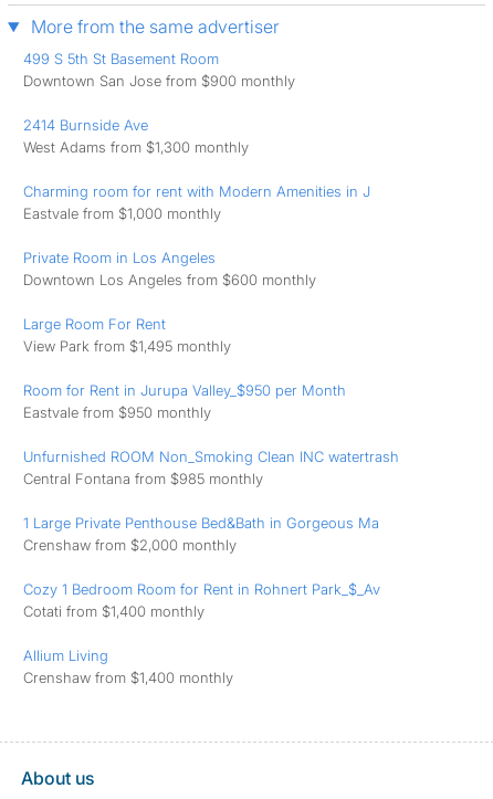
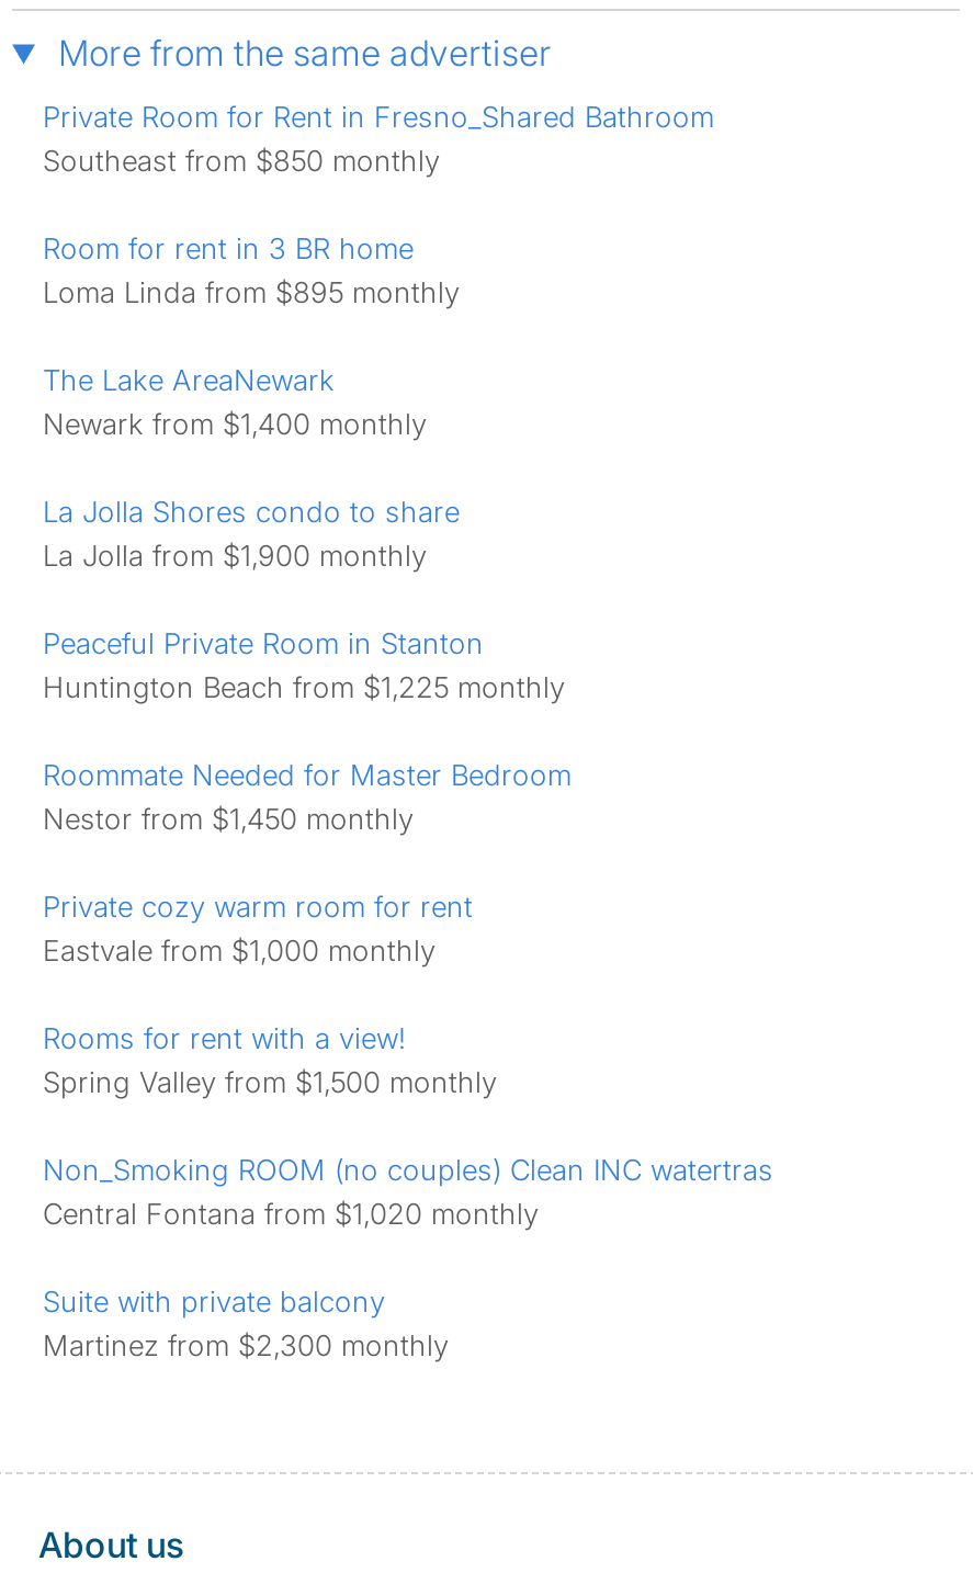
[23,50,370,200] 499 S 5th St Basement Room | Downtown San Jose from $900 monthly | 2414 Burnside Ave | West Adams from $1,300 monthly | Charming room for rent with Modern Amenities in J -> [43,99,714,924] Private Room for Rent in Fresno_Shared Bathroom | Southeast from $850 monthly | Room for rent in 3 BR home | Loma Linda from $895 monthly | The Lake AreaNewark | Newark from $1,400 monthly | La Jolla Shores condo to share | La Jolla from $1,900 monthly | Peaceful Private Room in Stanton | Huntington Beach from $1,225 monthly | Roommate Needed for Master Bedroom | Nestor from $1,450 monthly | Private cozy warm room for rent
moved [23,204,221,222] -> [43,932,435,968]: Eastvale from $1,000 monthly
[23,249,399,686] Private Room in Los Angeles | Downtown Los Angeles from $600 monthly | Large Room For Rent | View Park from $1,495 monthly | Room for Rent in Jurupa Valley_$950 per Month | Eastvale from $950 monthly | Unfurnished ROOM Non_Smoking Clean INC watertrash | Central Fontana from $985 monthly | 1 Large Private Penthouse Bed&Bath in Gorgeous Ma | Crenshaw from $2,000 monthly | Cozy 1 Bedroom Room for Rent in Rohnert Park_$_Av | Cotati from $1,400 monthly | Allium Living | Crenshaw from $1,400 monthly -> [43,1020,773,1362] Rooms for rent with a view! | Spring Valley from $1,500 monthly | Non_Smoking ROOM (no couples) Clean INC watertras | Central Fontana from $1,020 monthly | Suite with private balcony | Martinez from $2,300 monthly

